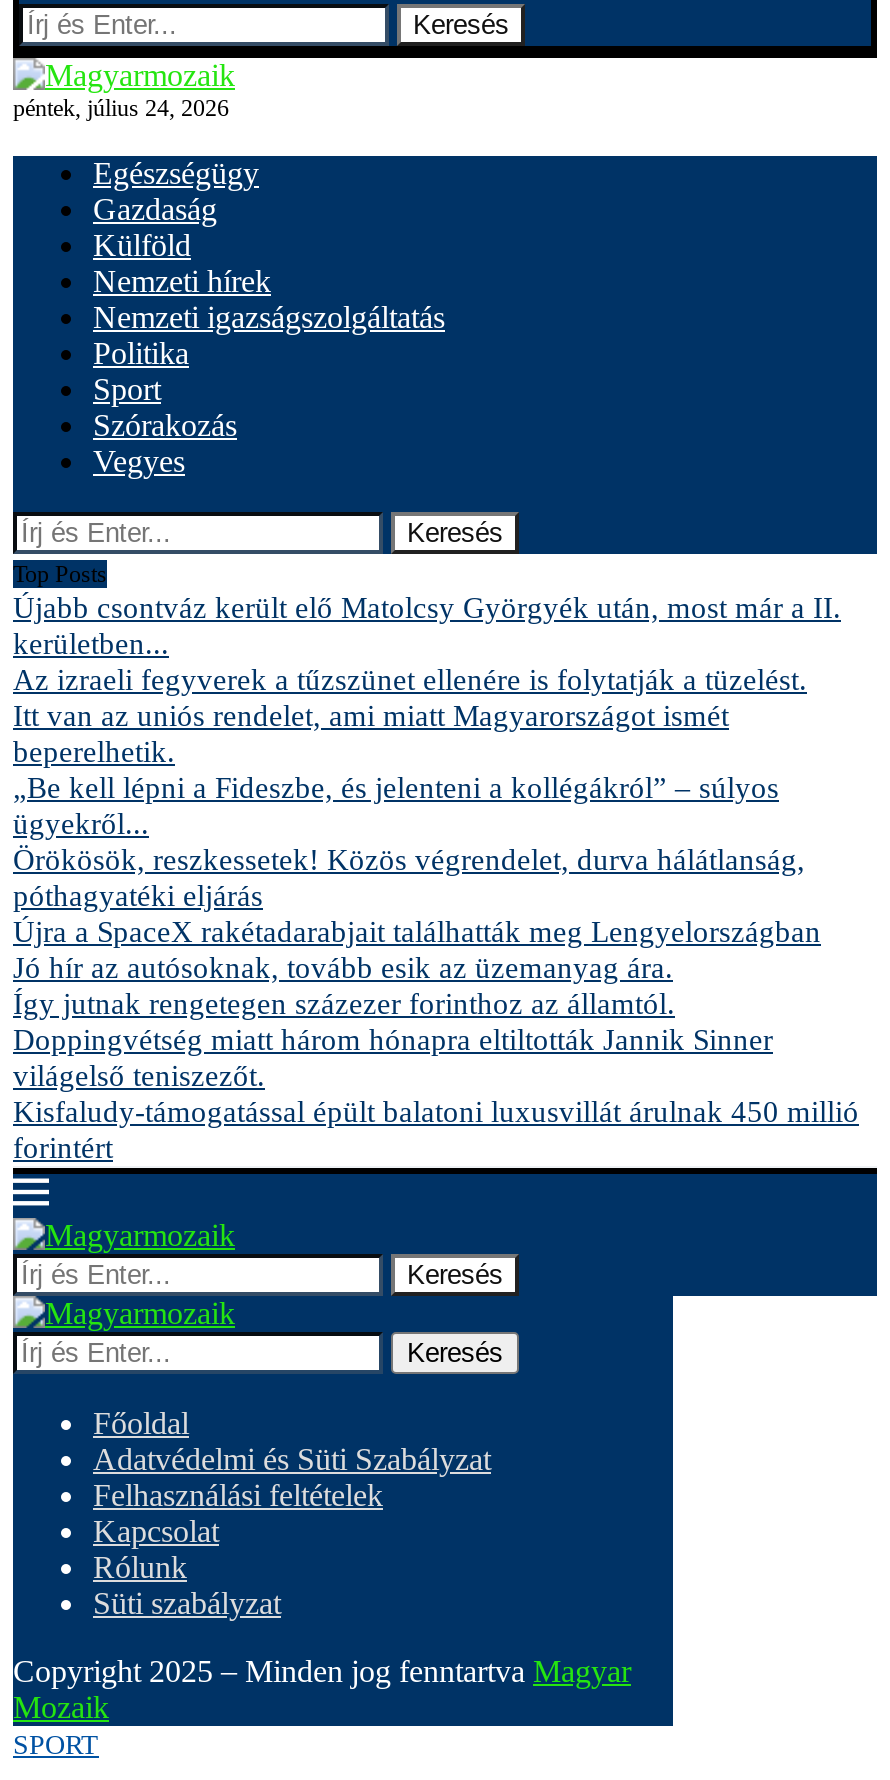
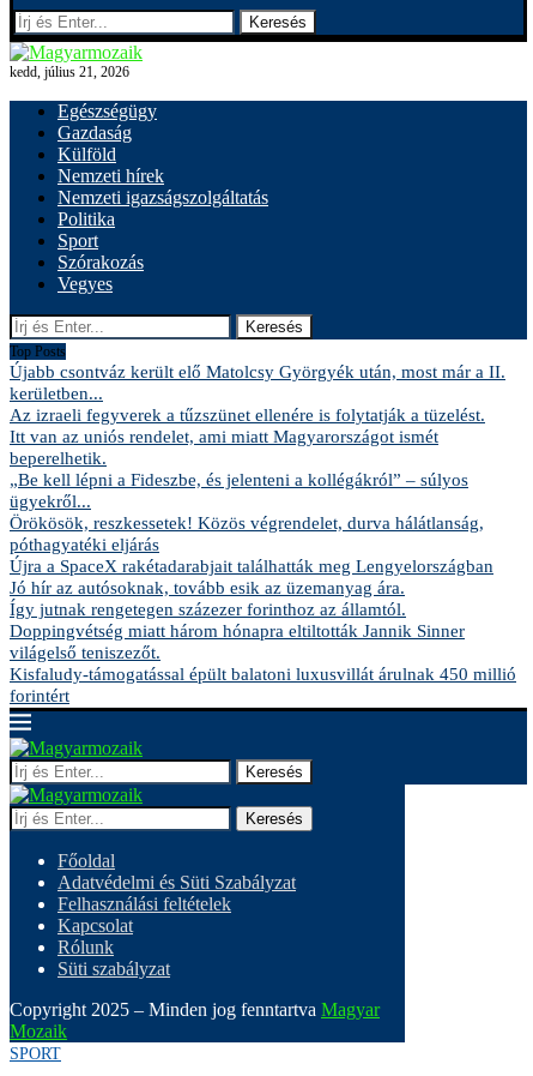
[13,94,229,122] péntek, július 24, 2026 -> [10,64,129,80] kedd, július 21, 2026

